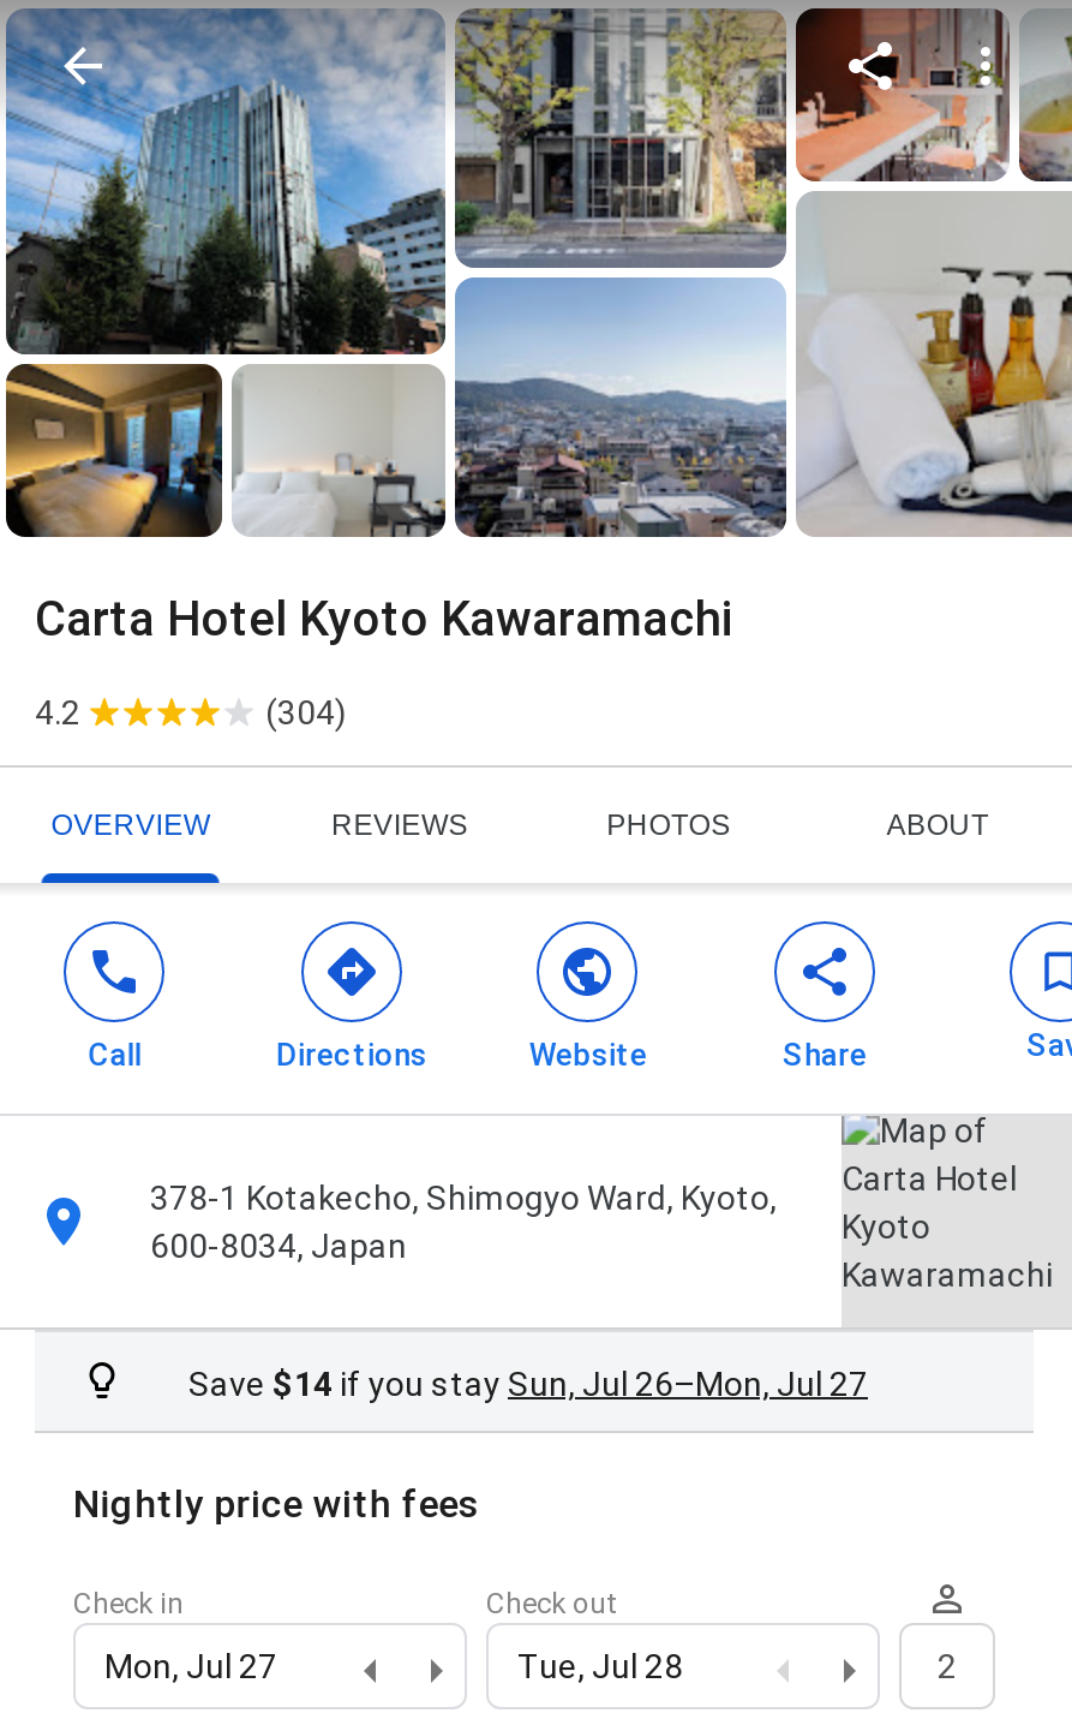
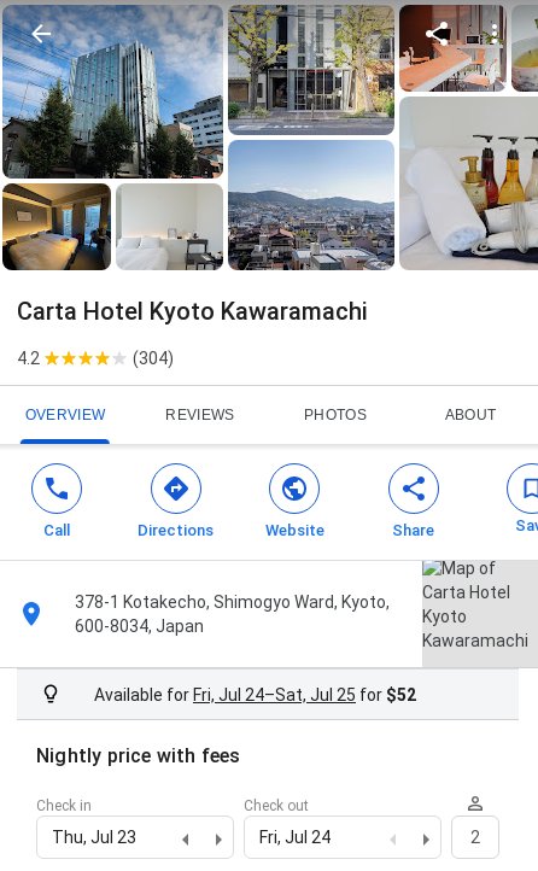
[188,1365,868,1403] Save $14 if you stay Sun, Jul 26–Mon, Jul 27 -> [94,686,416,705] Available for Fri, Jul 24–Sat, Jul 25 for $52
[104,1648,277,1687] Mon, Jul 27 -> [52,828,136,847] Thu, Jul 23
[517,1648,683,1687] Tue, Jul 28 -> [259,828,331,847] Fri, Jul 24

